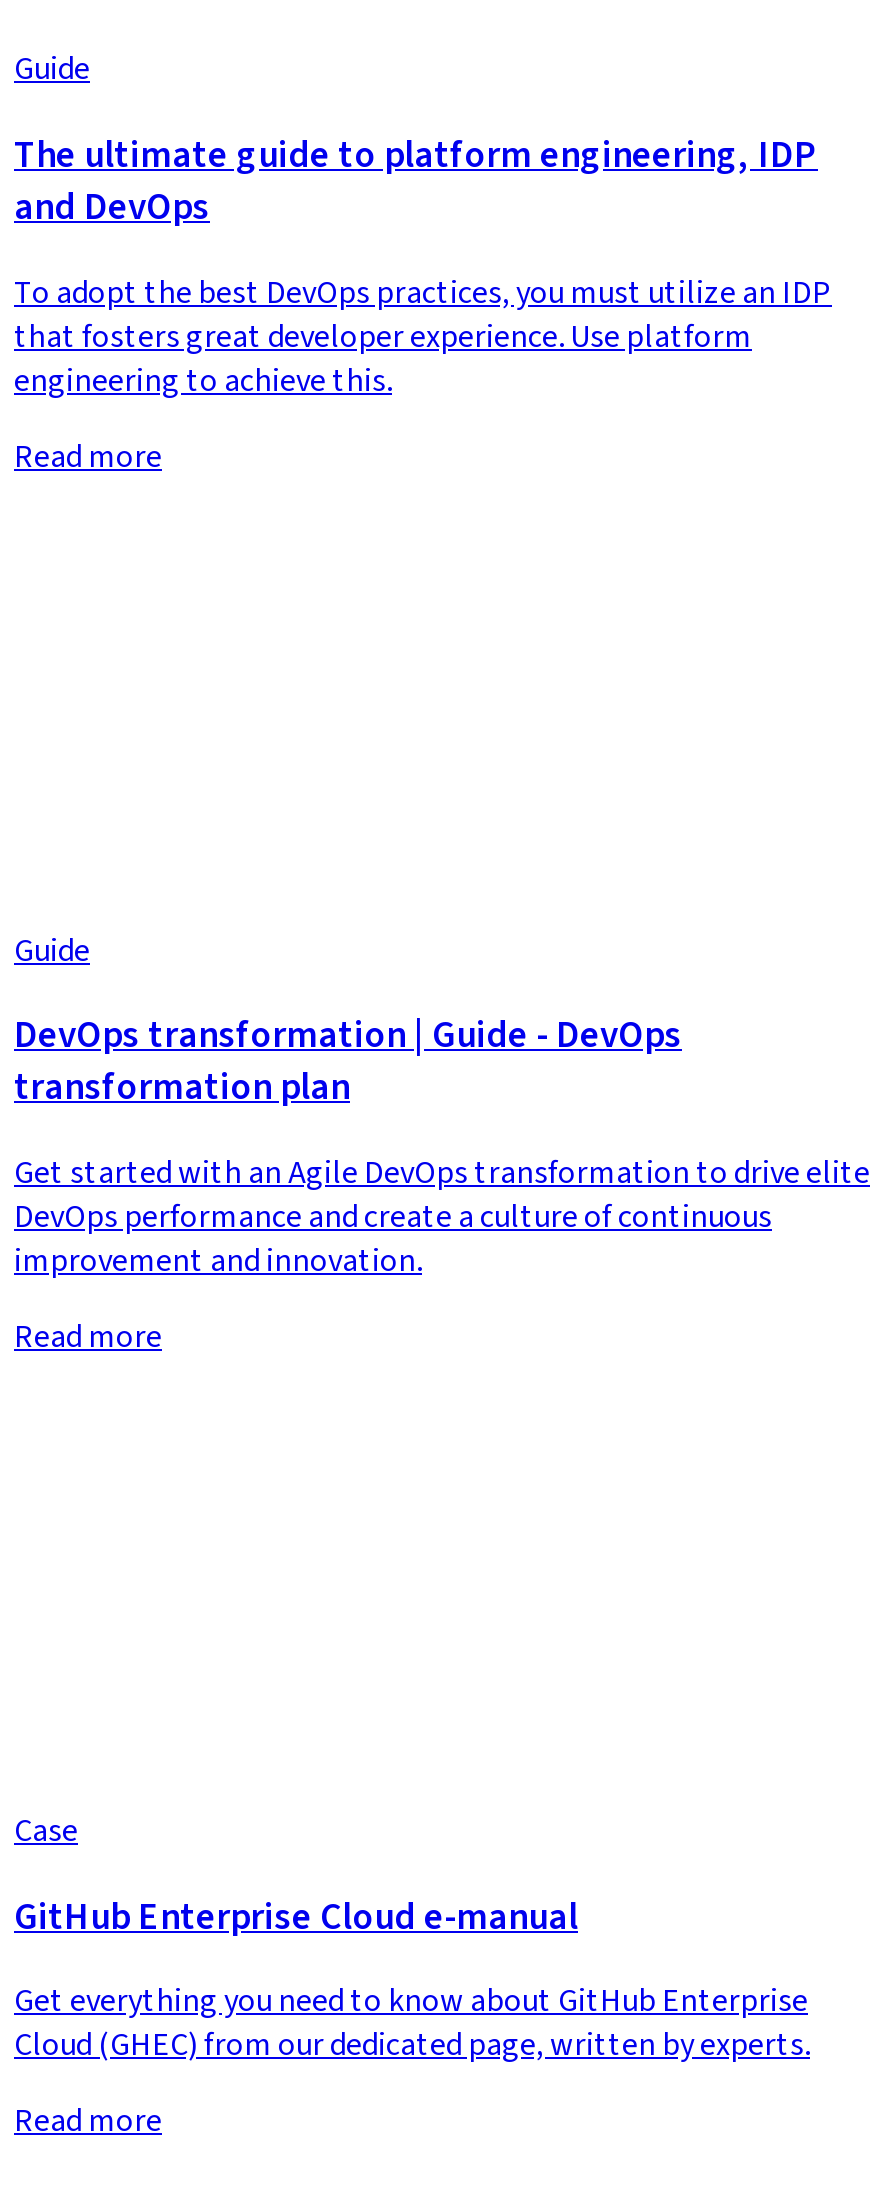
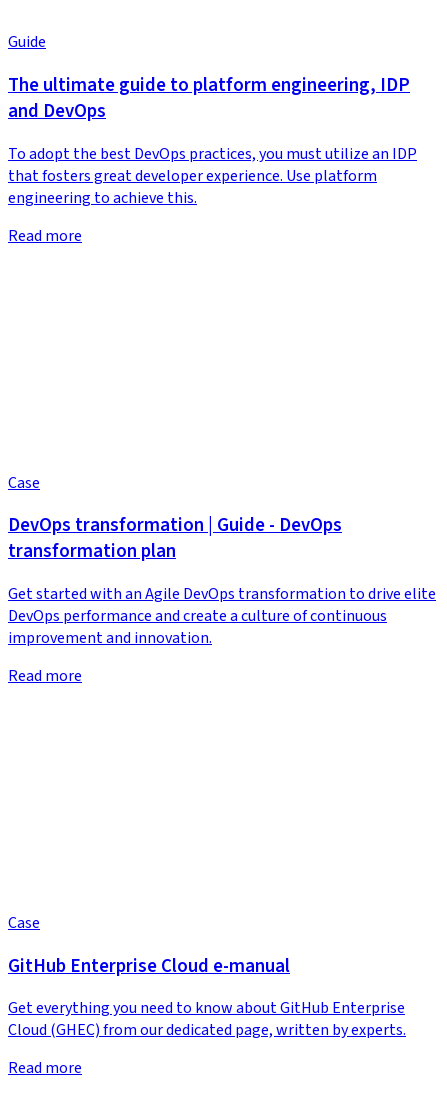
[14,928,90,972] Guide -> [8,472,40,494] Case

